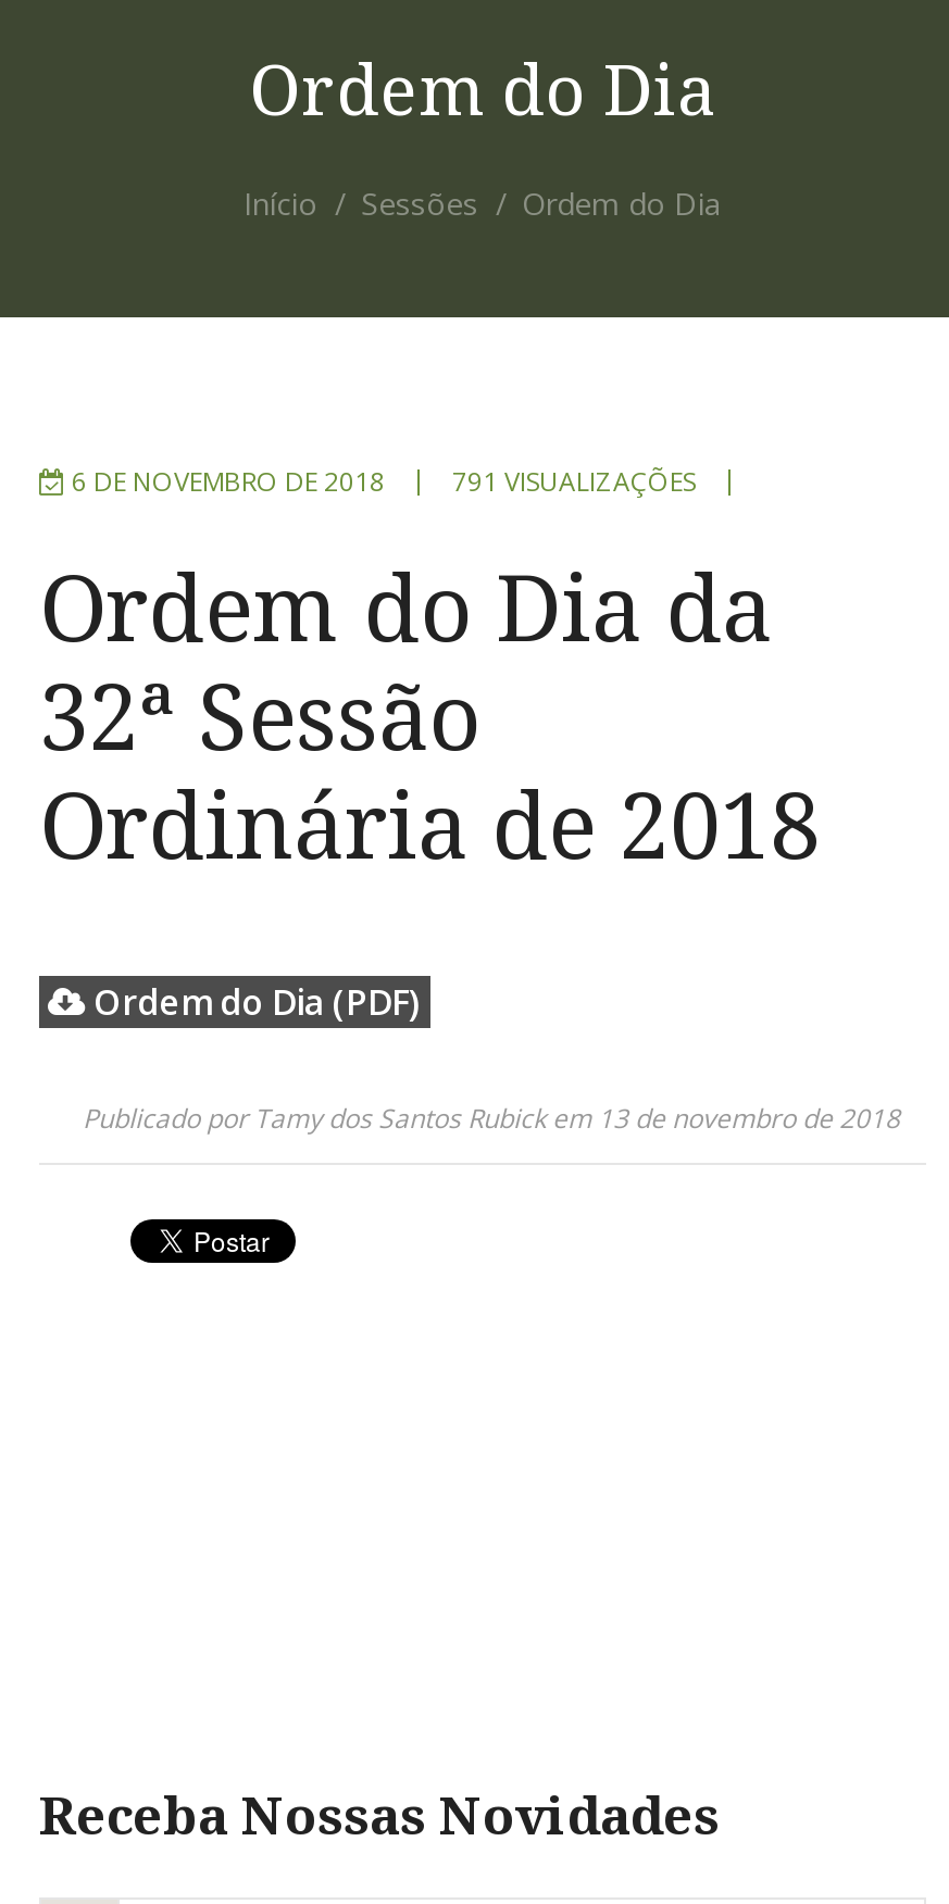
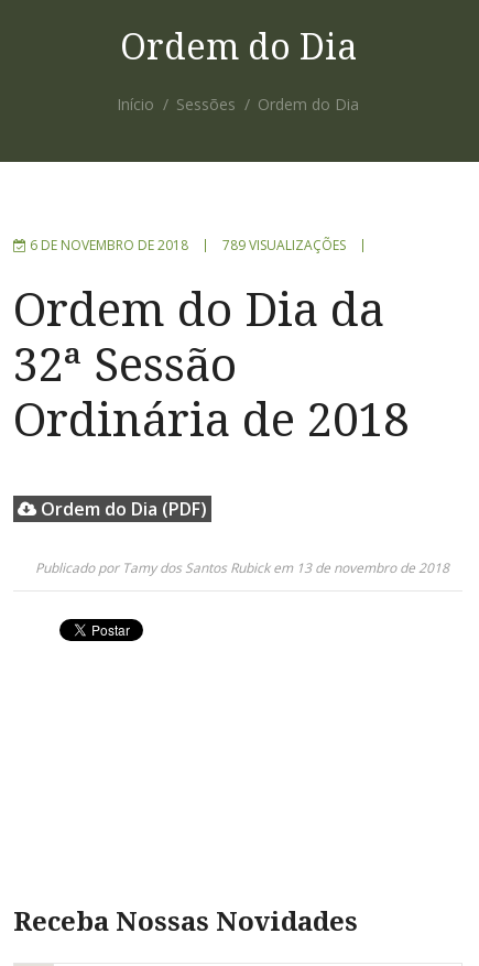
[452,463,696,500] 791 VISUALIZAÇÕES -> [222,236,346,254] 789 VISUALIZAÇÕES

